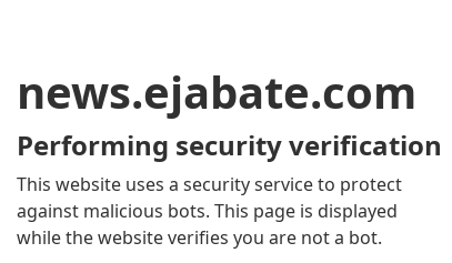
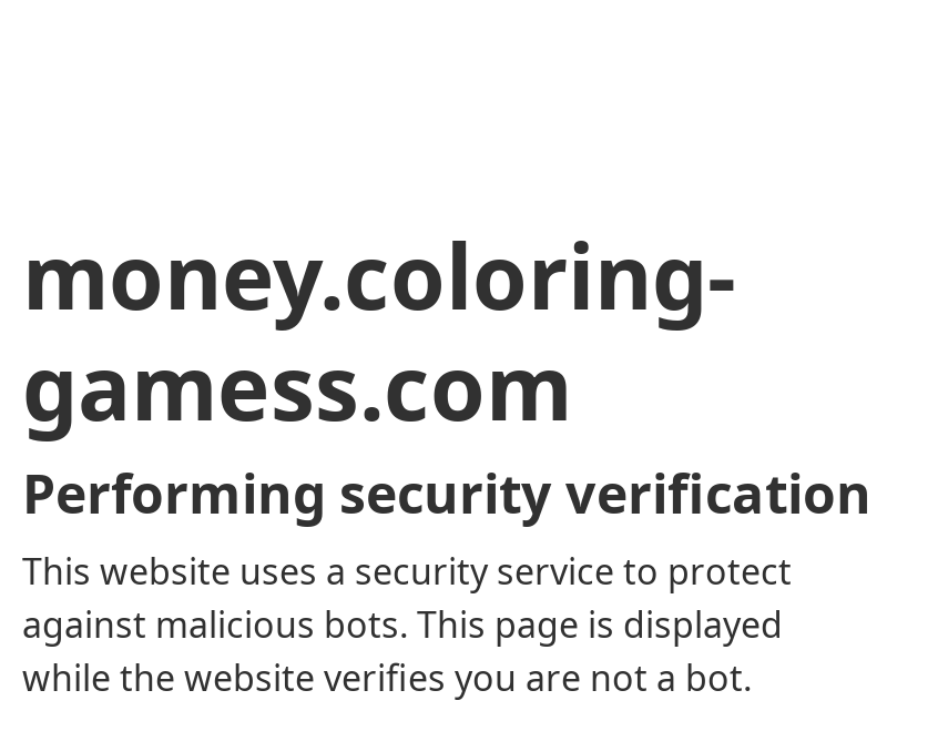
[17,61,416,122] news.ejabate.com -> [22,214,736,447] money.coloring- | gamess.com

